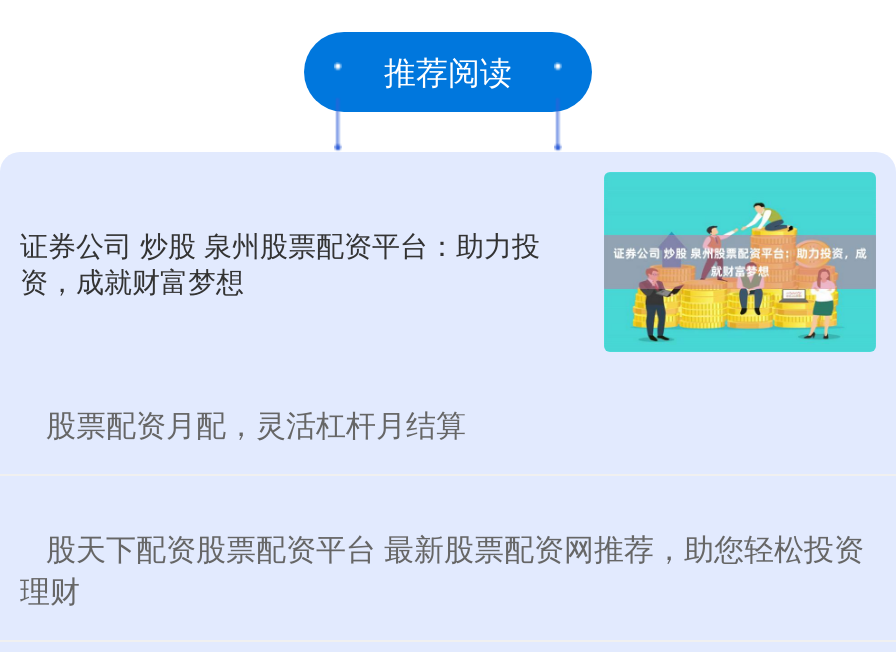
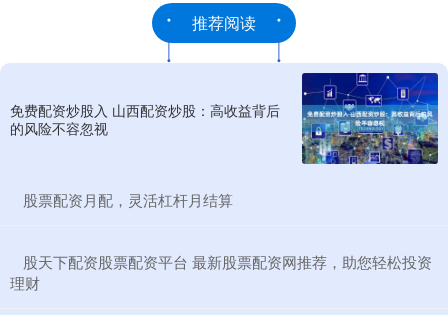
[20,171,878,353] [image] | 证券公司 炒股 泉州股票配资平台：助力投 | 资，成就财富梦想 -> [10,72,439,165] [image] | 免费配资炒股入 山西配资炒股：高收益背后 | 的风险不容忽视

